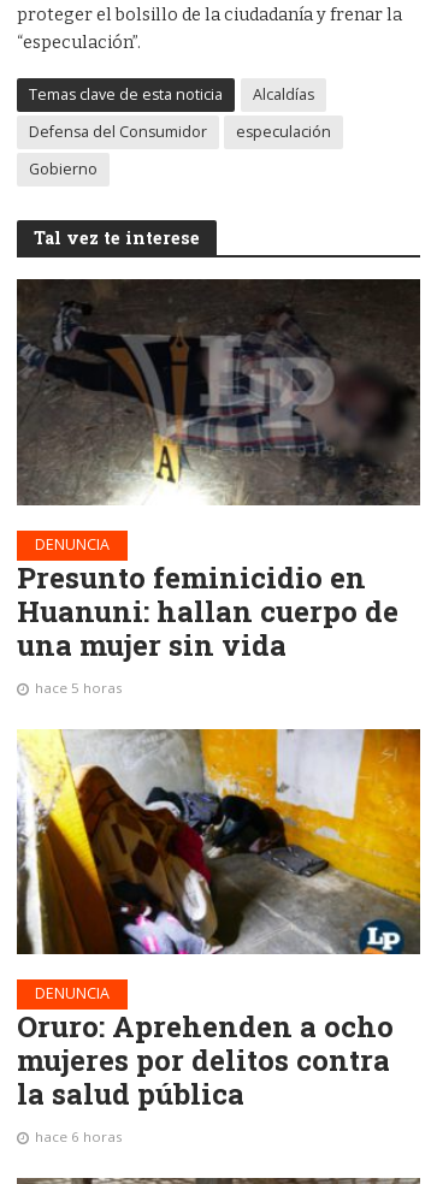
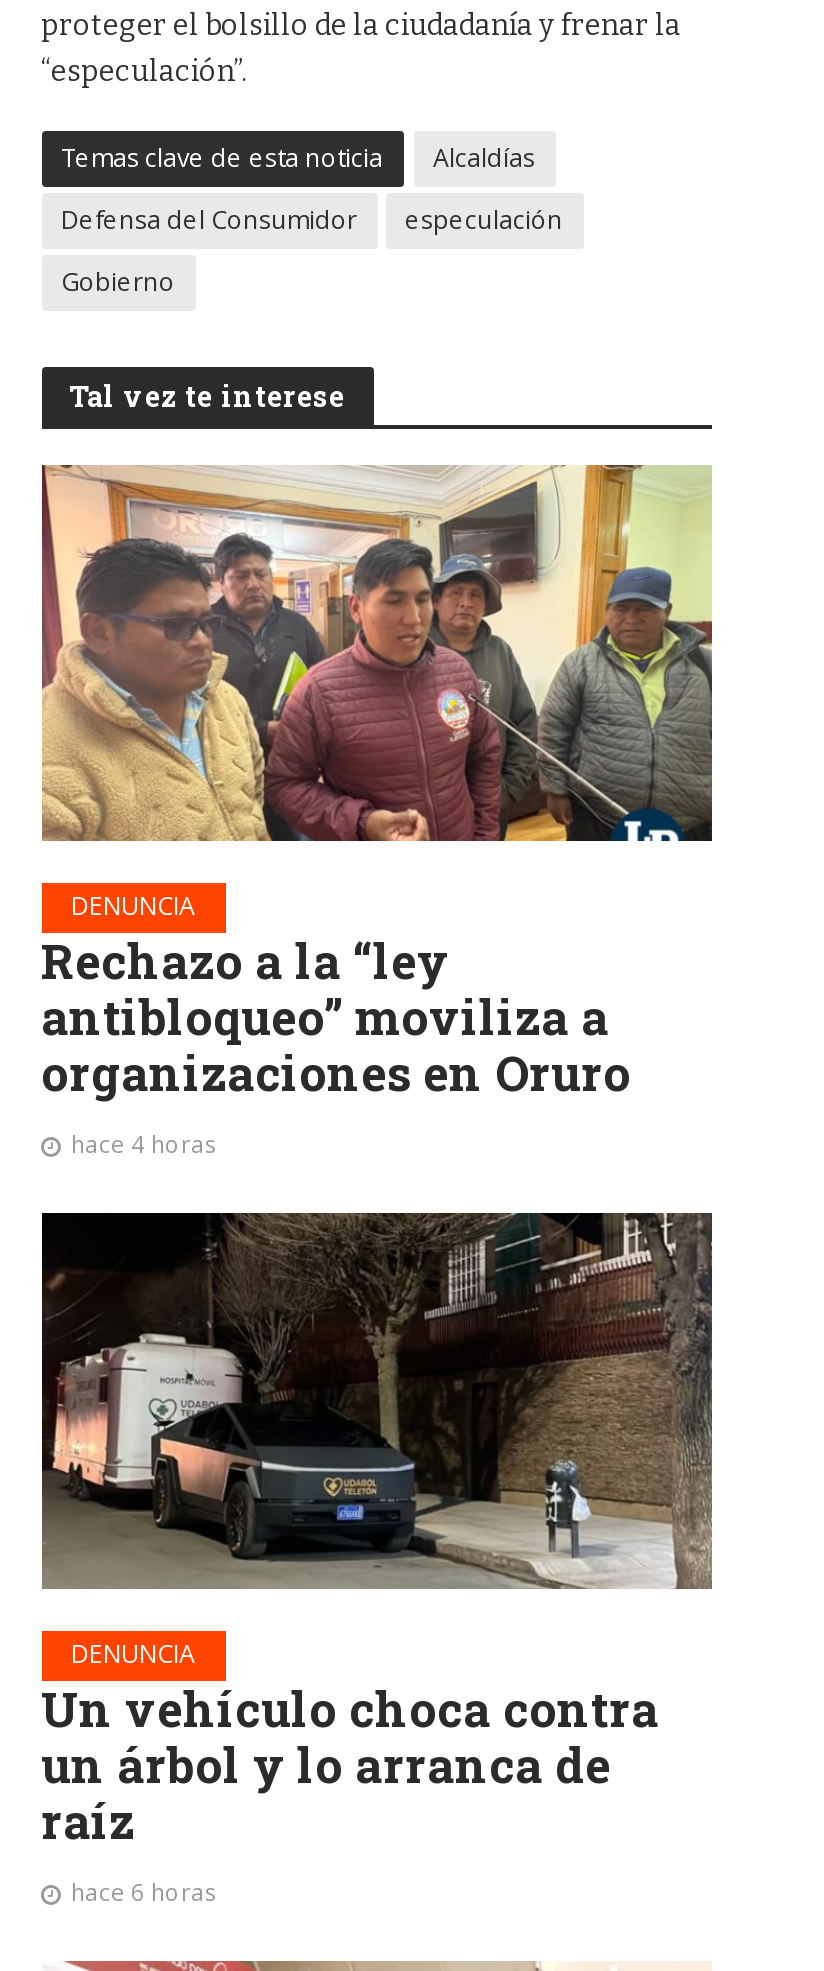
[16,278,421,507] [image] -> [40,464,712,844] [image]
[16,558,398,696] Presunto feminicidio en | Huanuni: hallan cuerpo de | una mujer sin vida | hace 5 horas -> [41,929,631,1159] Rechazo a la “ley | antibloqueo” moviliza a | organizaciones en Oruro | hace 4 horas
[16,728,421,955] [image] -> [40,1212,714,1590] [image]
[16,1007,393,1113] Oruro: Aprehenden a ocho | mujeres por delitos contra | la salud pública -> [41,1678,659,1854] Un vehículo choca contra | un árbol y lo arranca de | raíz

